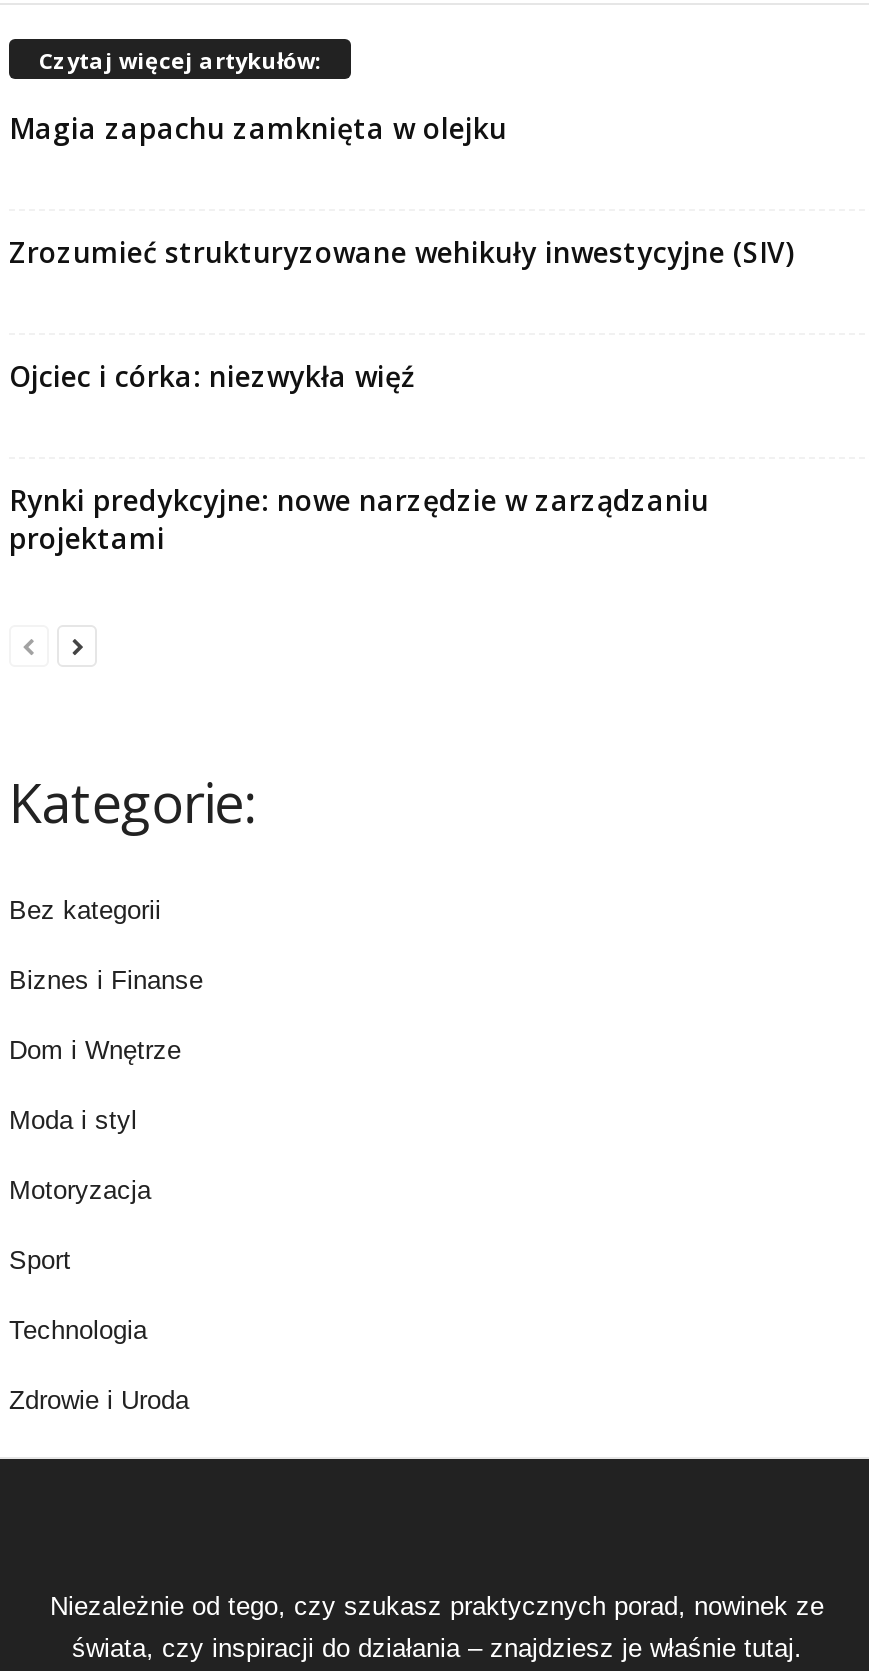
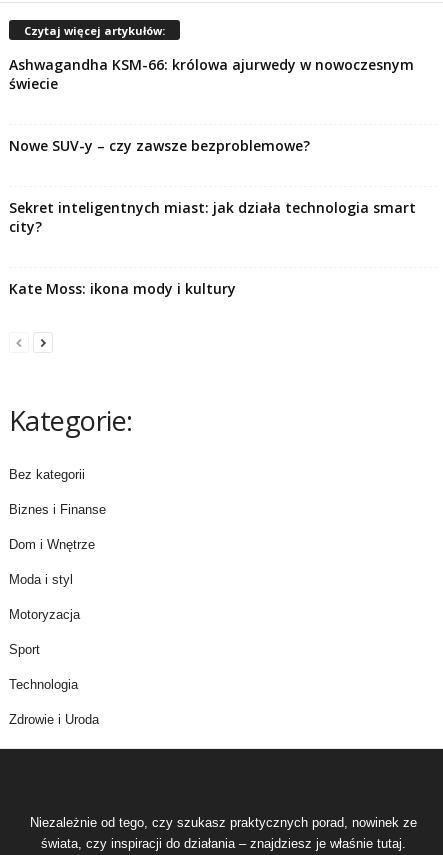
[9,108,507,146] Magia zapachu zamknięta w olejku -> [9,55,414,93] Ashwagandha KSM-66: królowa ajurwedy w nowoczesnym | świecie
[9,232,793,270] Zrozumieć strukturyzowane wehikuły inwestycyjne (SIV) -> [9,136,310,155] Nowe SUV-y – czy zawsze bezproblemowe?
[9,356,415,394] Ojciec i córka: niezwykła więź -> [9,198,416,236] Sekret inteligentnych miast: jak działa technologia smart | city?
[9,480,709,556] Rynki predykcyjne: nowe narzędzie w zarządzaniu | projektami -> [9,279,236,298] Kate Moss: ikona mody i kultury

